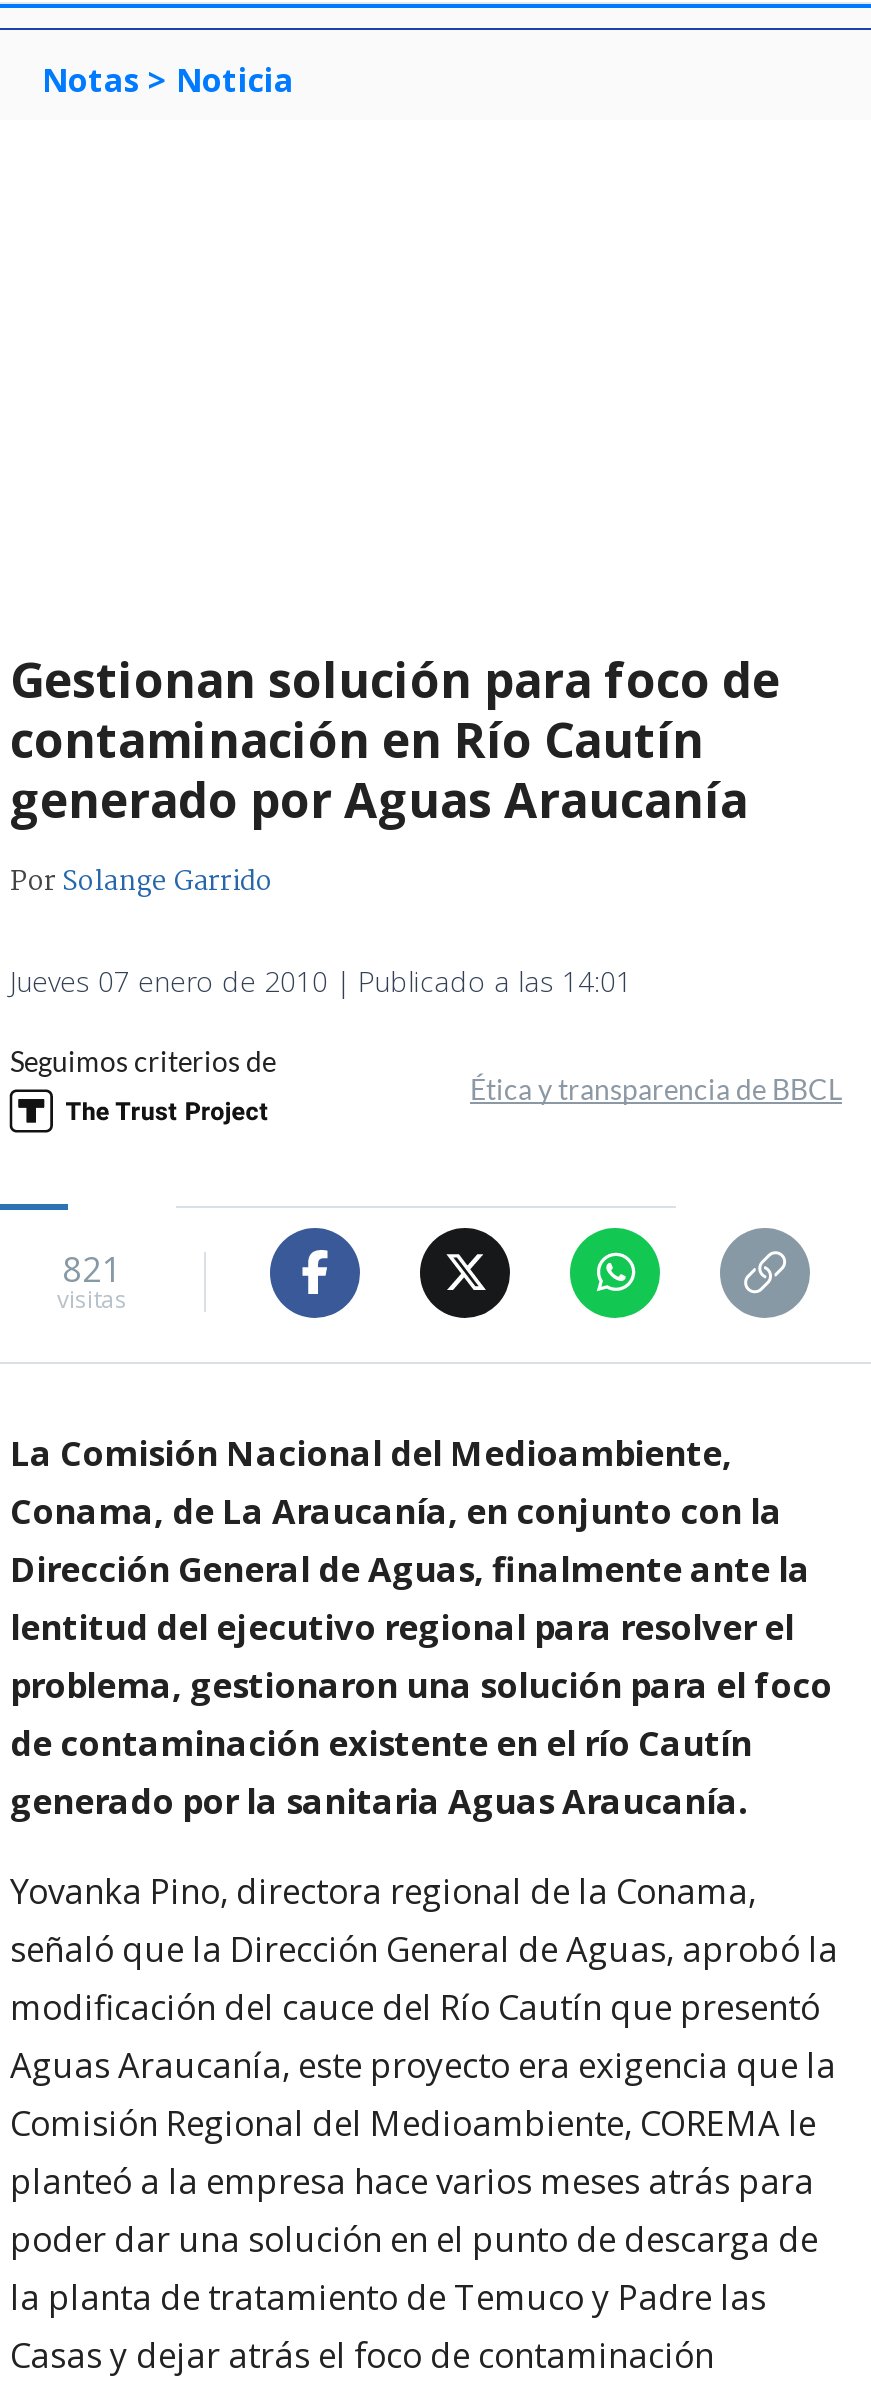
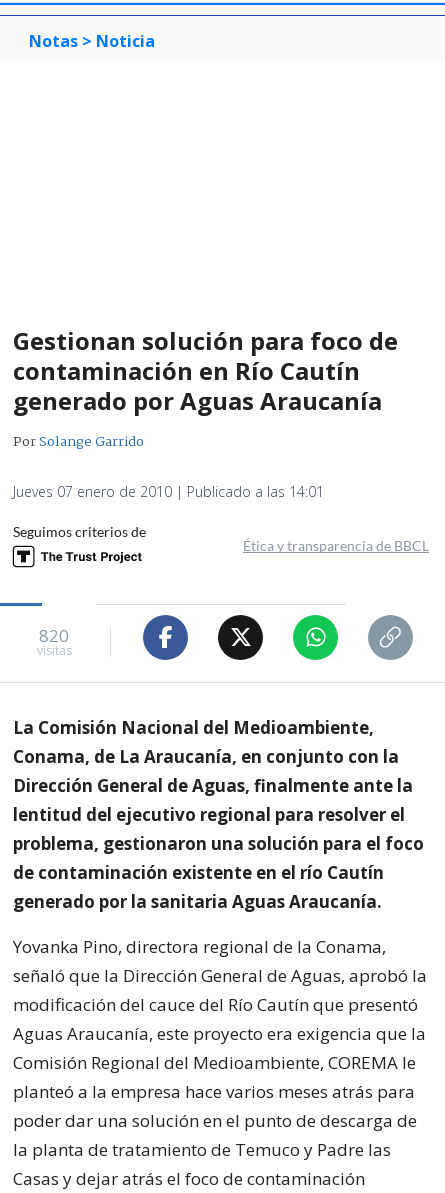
[62,1247,122,1293] 821 -> [39,624,69,647] 820

